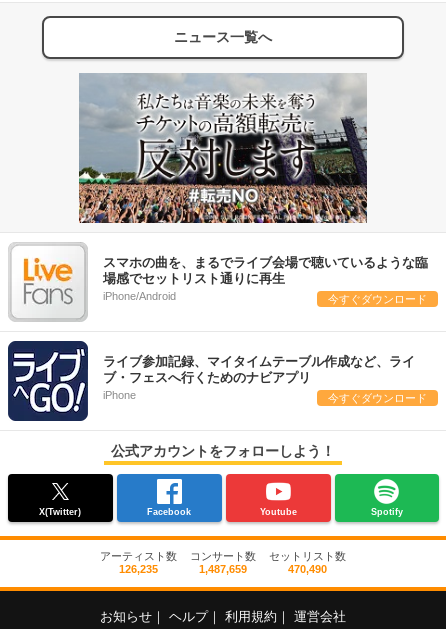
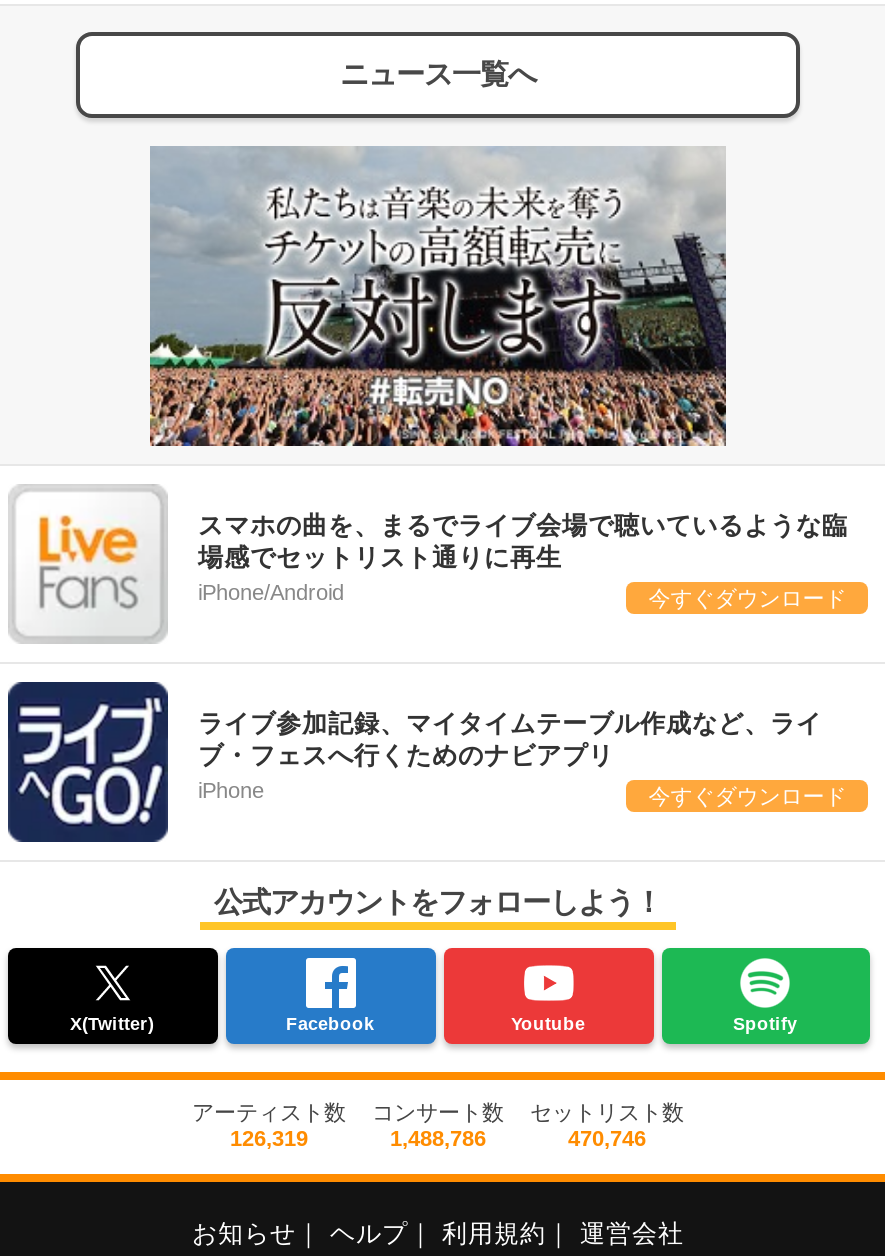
[119,562,158,574] 126,235 -> [230,1125,308,1149] 126,319
[199,562,247,574] 1,487,659 -> [390,1125,486,1149] 1,488,786
[288,562,327,574] 470,490 -> [568,1125,646,1149] 470,746

